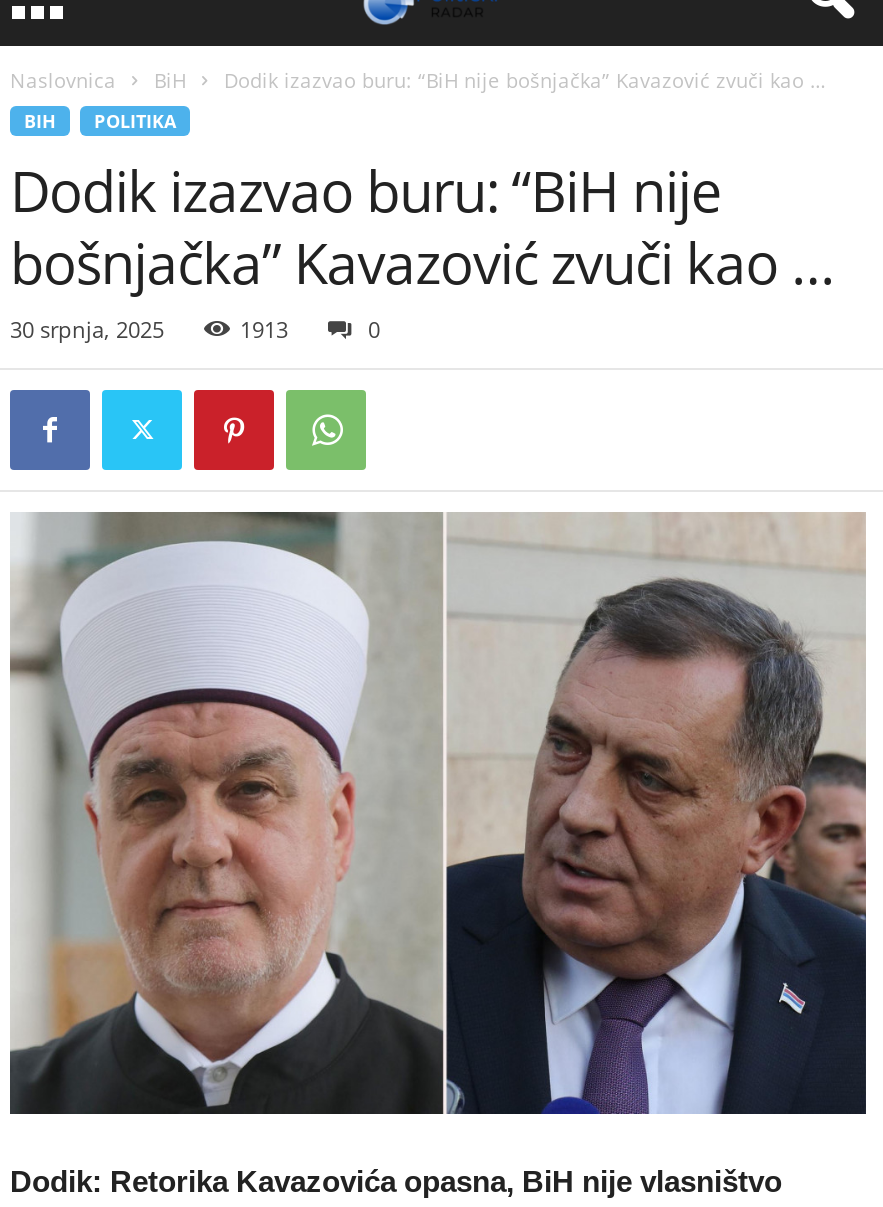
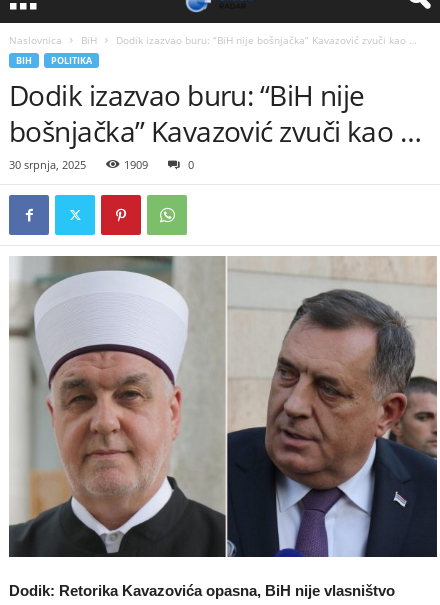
[240,314,288,344] 1913 -> [124,157,148,172] 1909

